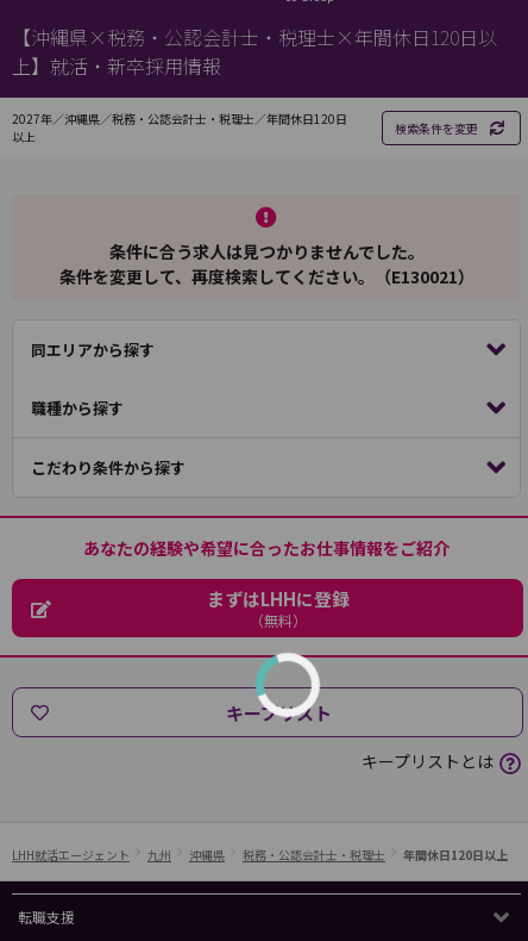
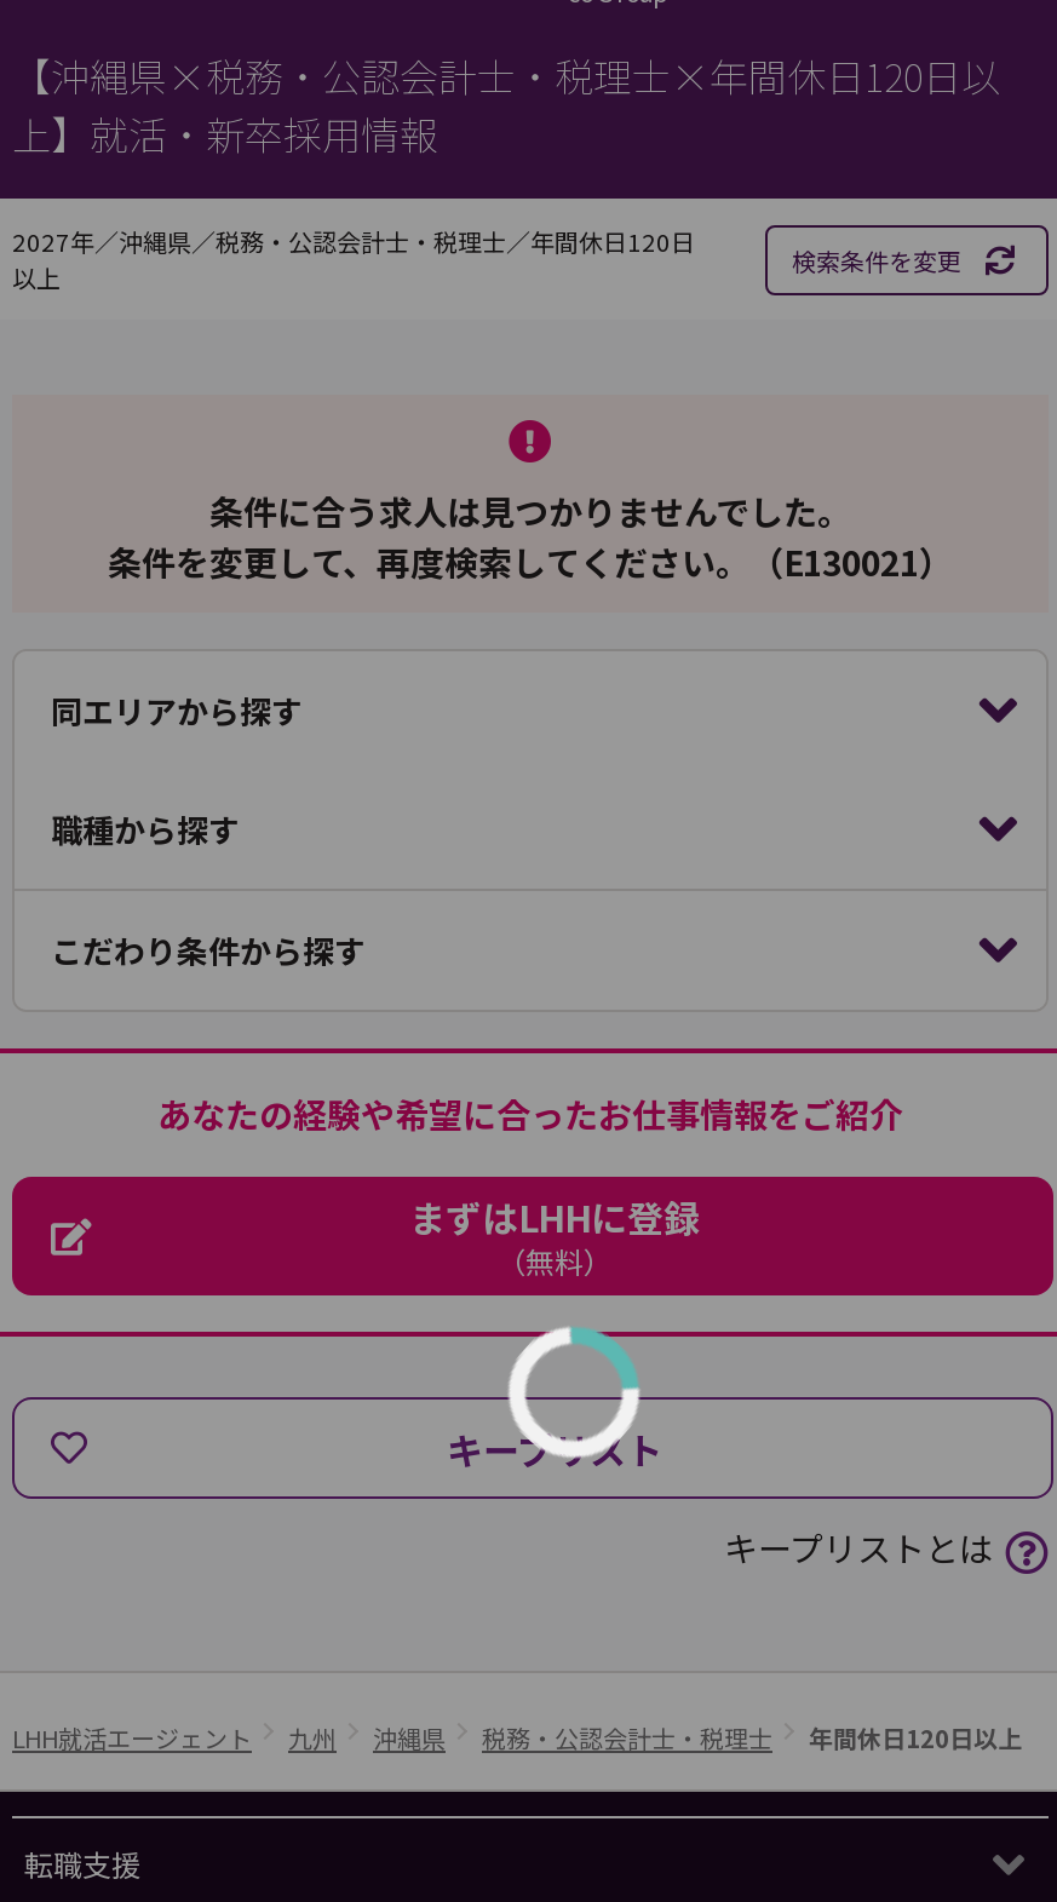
[254,652,321,697] [image] -> [506,1324,639,1414] [image]

